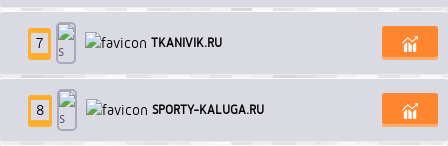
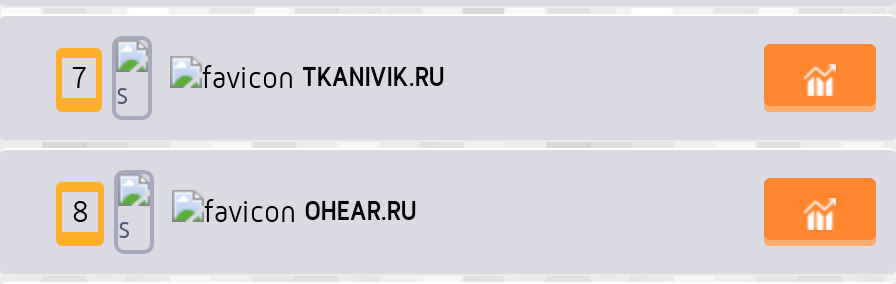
[152,102,264,117] SPORTY-KALUGA.RU -> [304,196,416,226] OHEAR.RU

